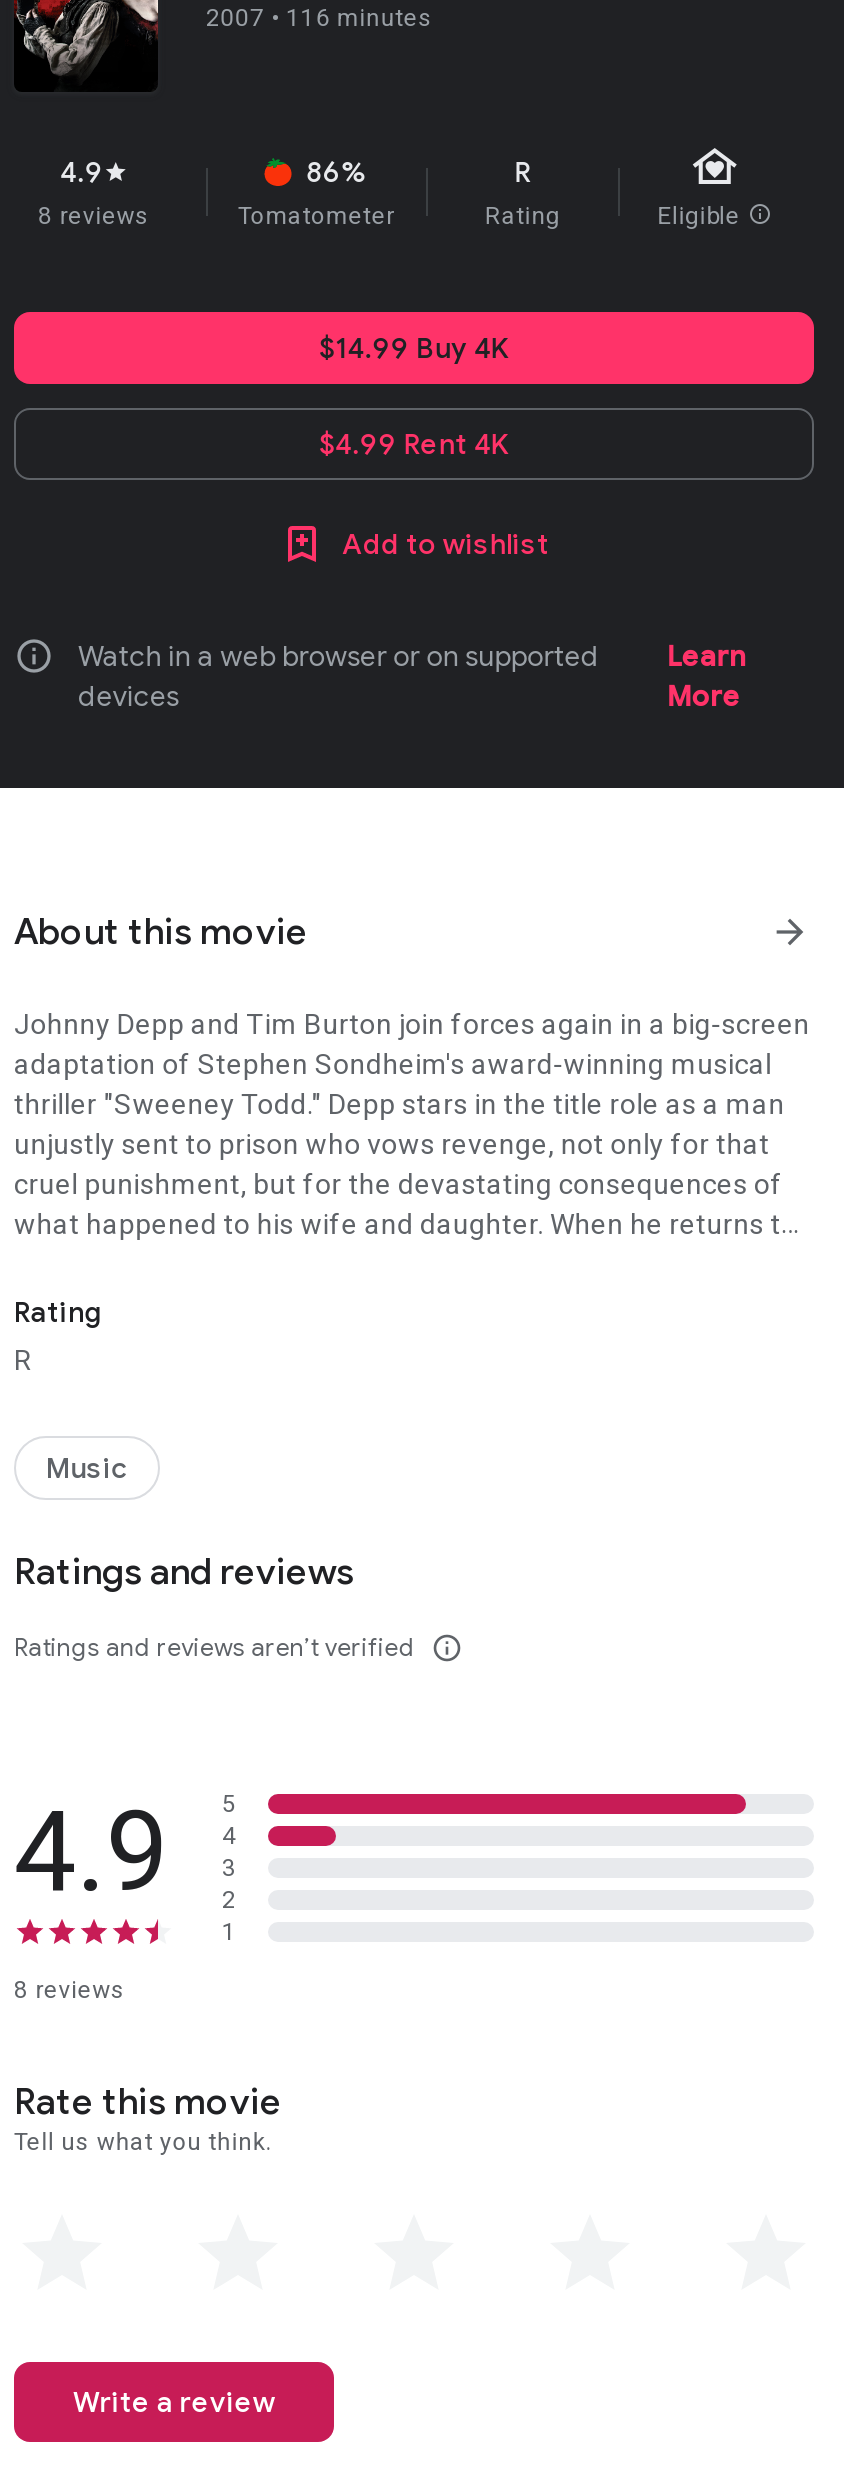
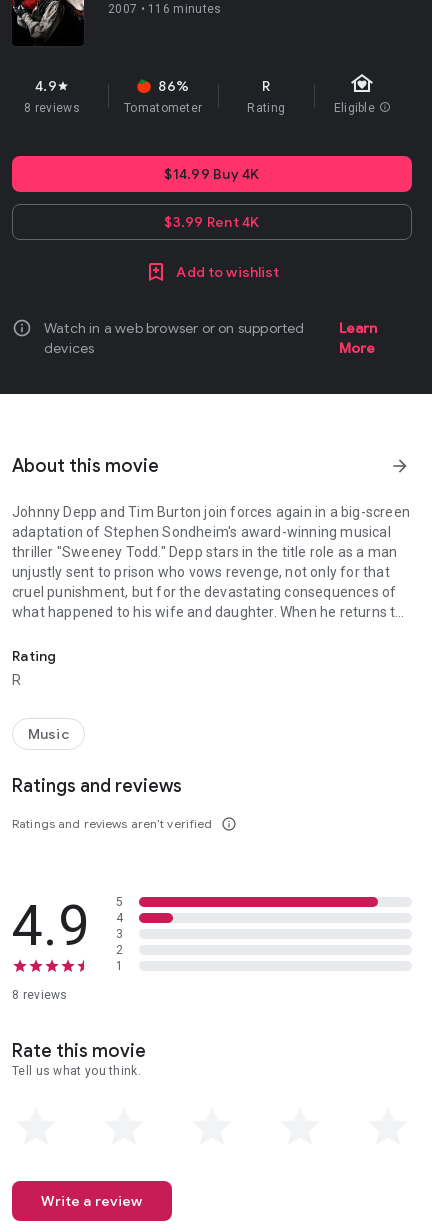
[319,425,509,461] $4.99 Rent 4K -> [164,212,260,230] $3.99 Rent 4K

